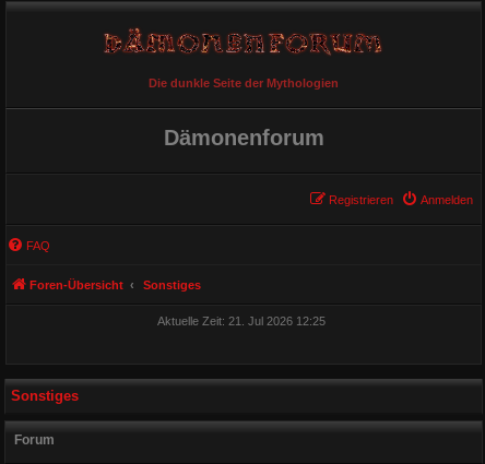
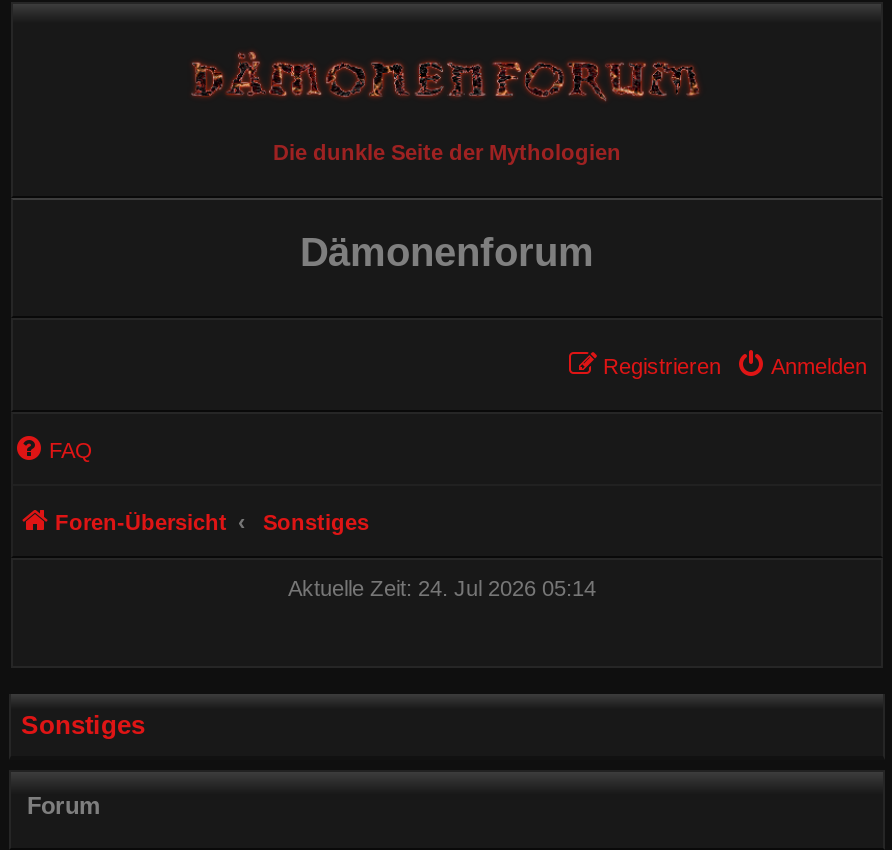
[157,315,325,328] Aktuelle Zeit: 21. Jul 2026 12:25 -> [288,577,596,601] Aktuelle Zeit: 24. Jul 2026 05:14

